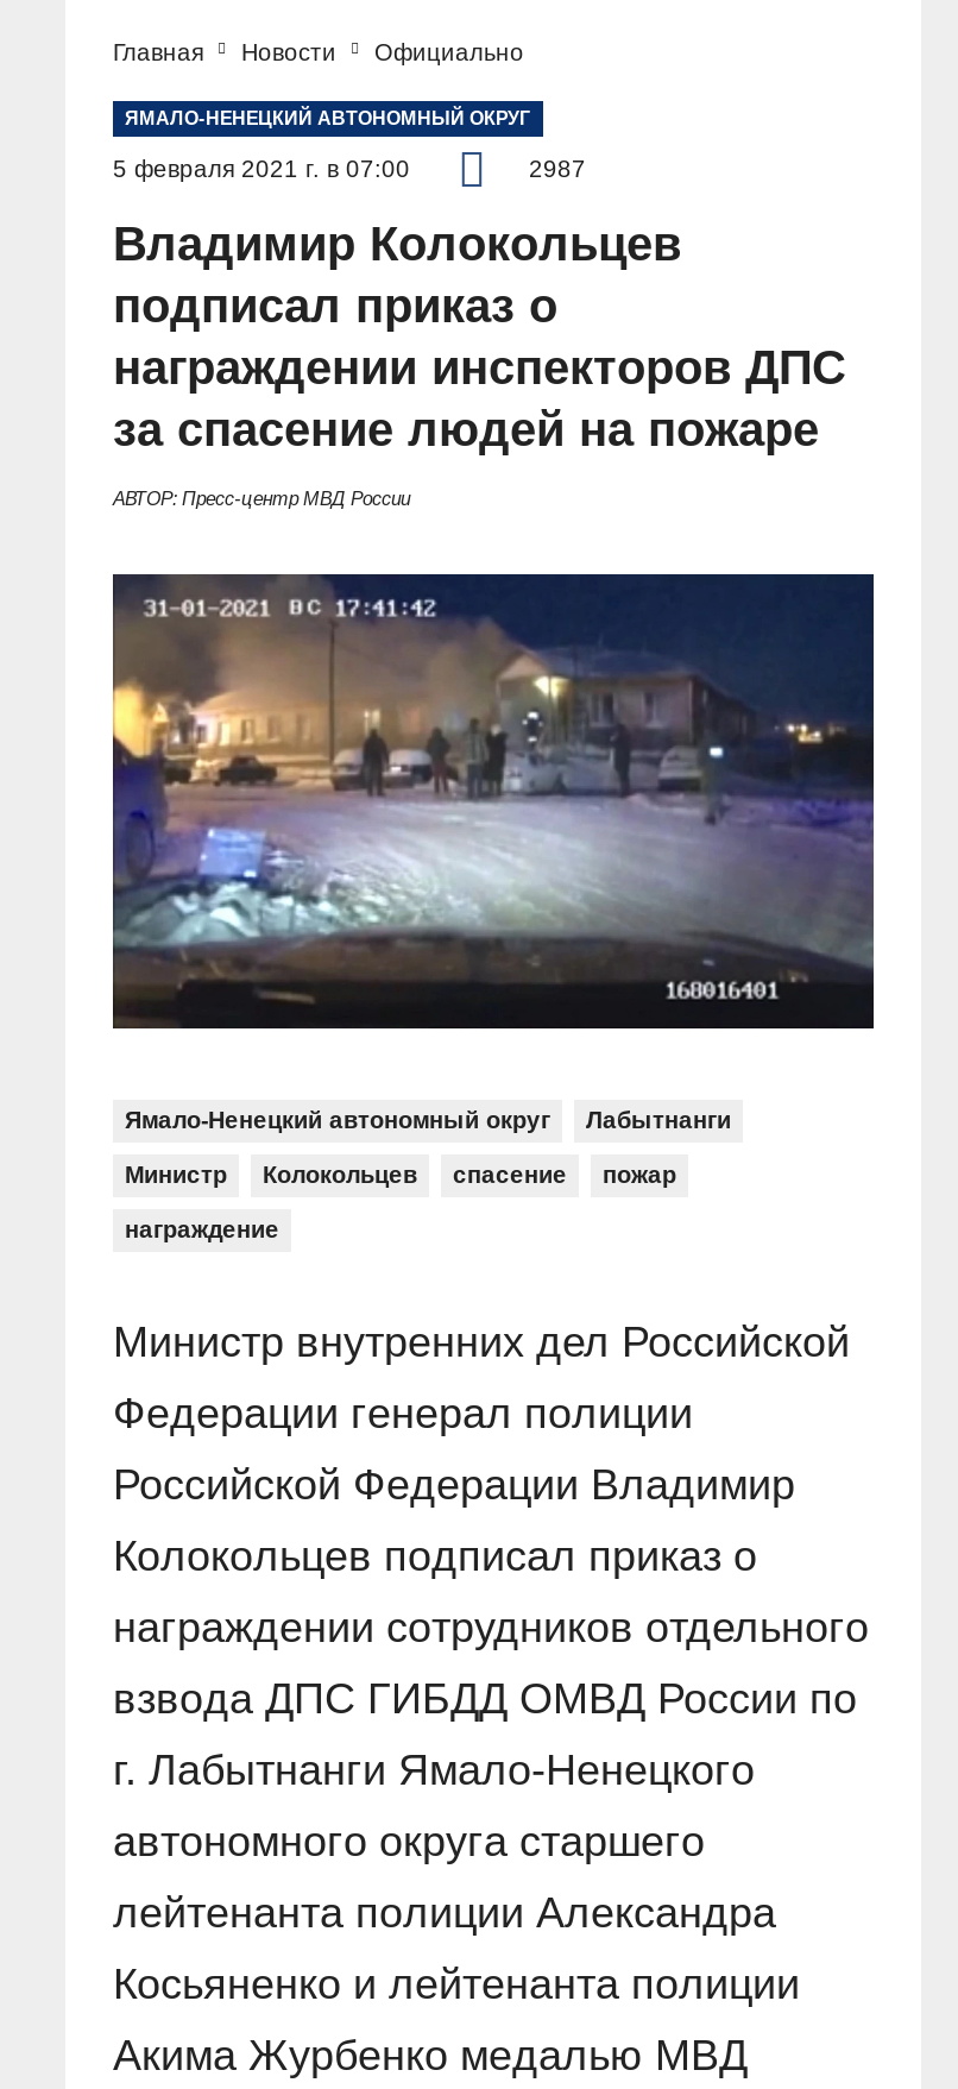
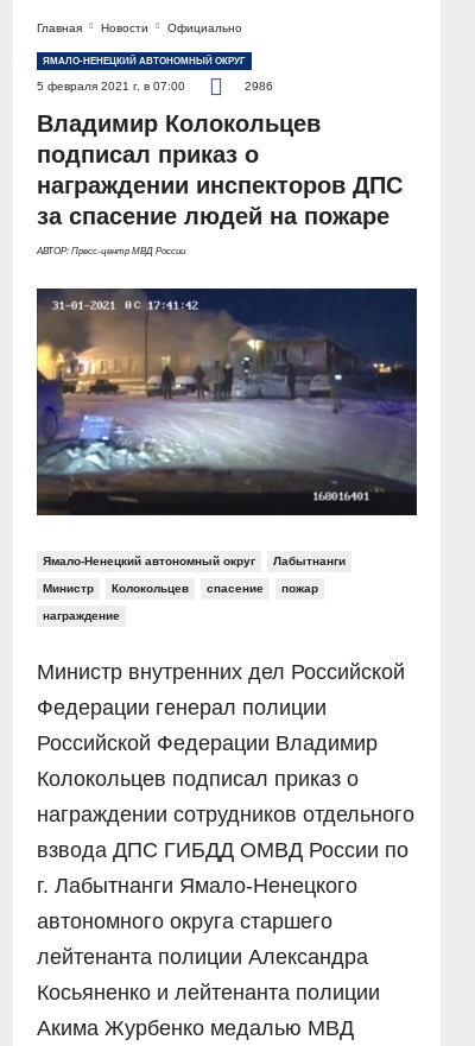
[529,156,586,182] 2987 -> [245,80,273,93] 2986

